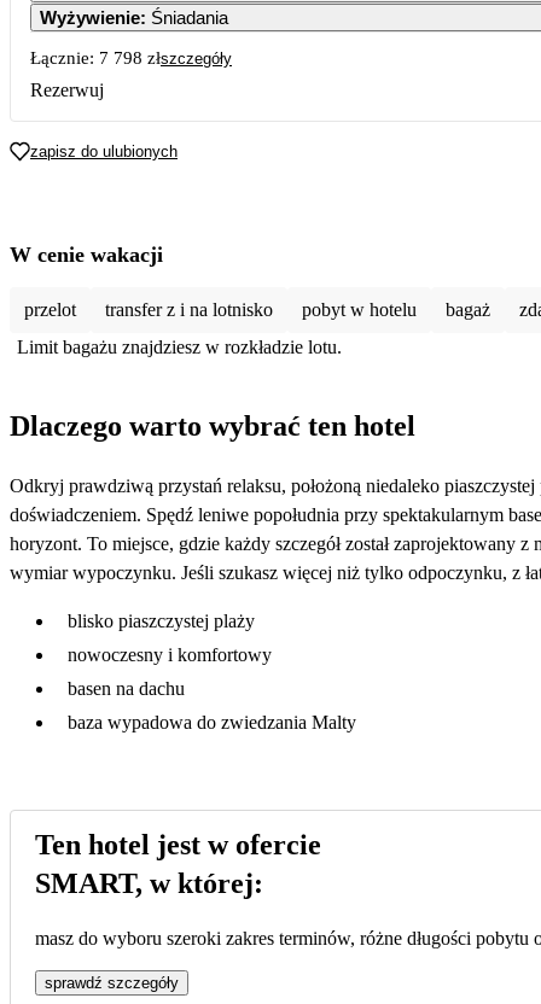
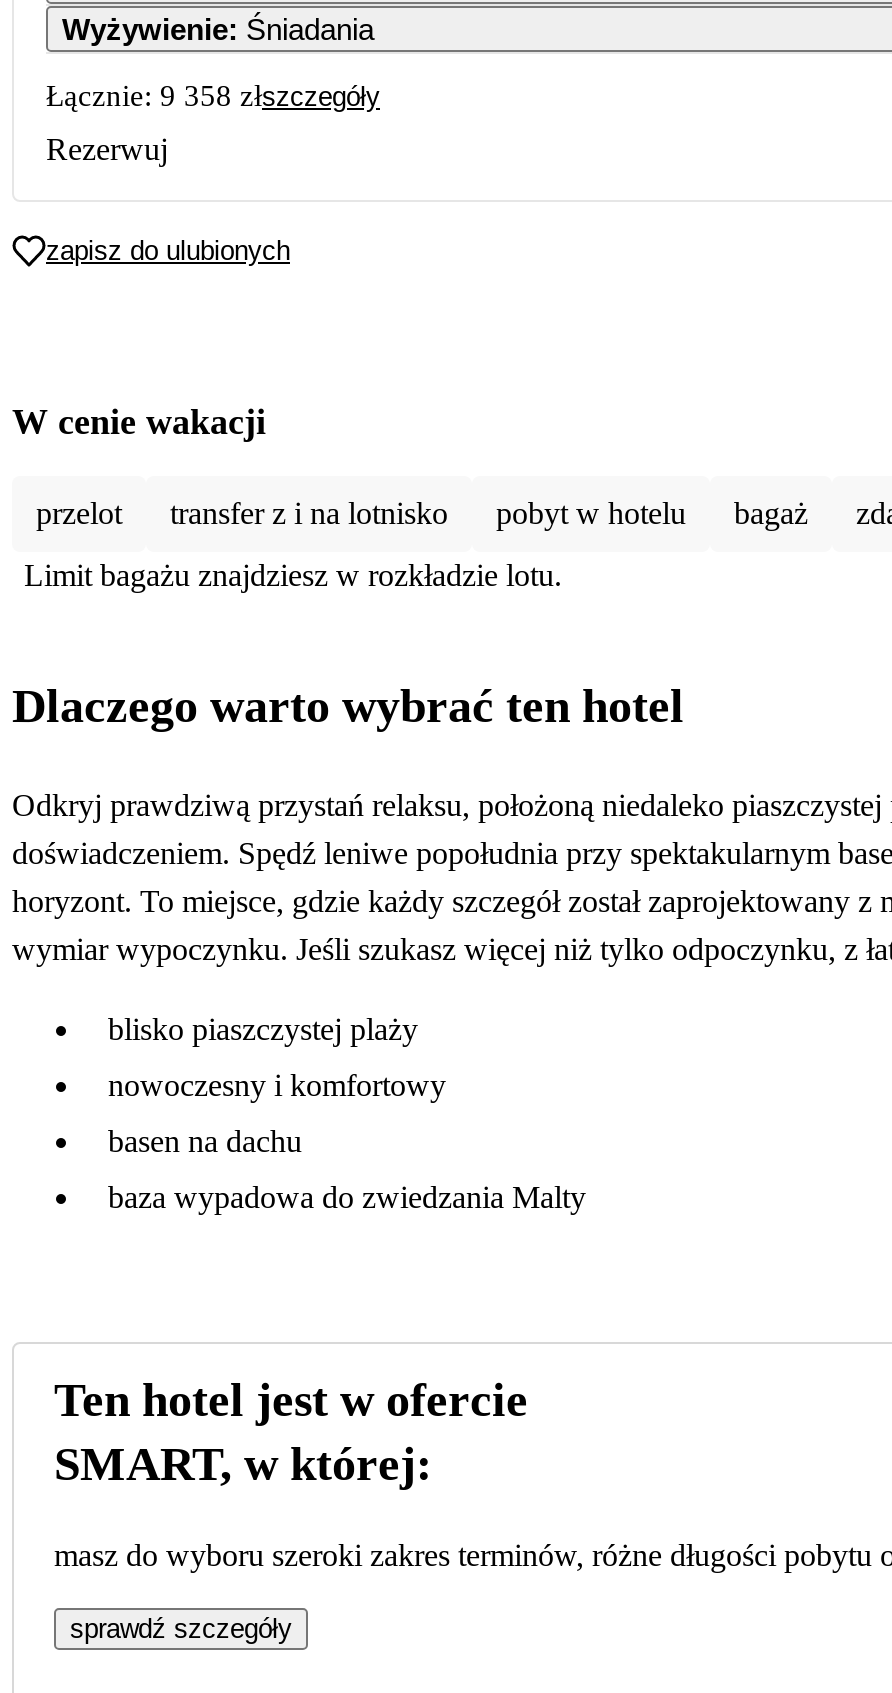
[30,48,232,67] Łącznie: 7 798 złszczegóły -> [46,79,380,111] Łącznie: 9 358 złszczegóły

